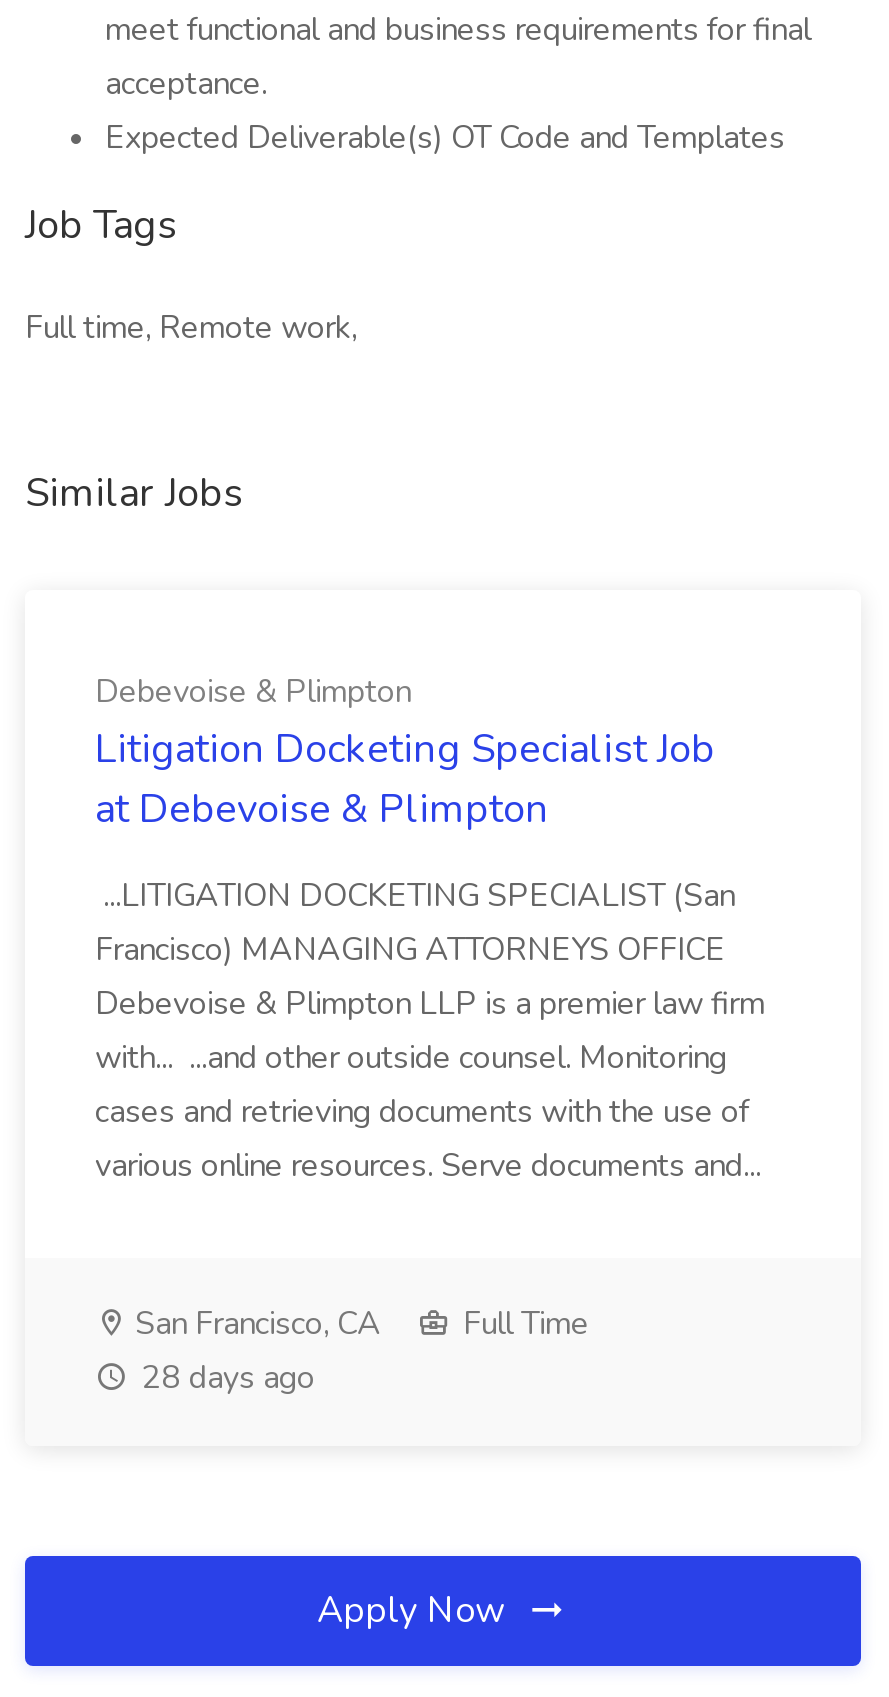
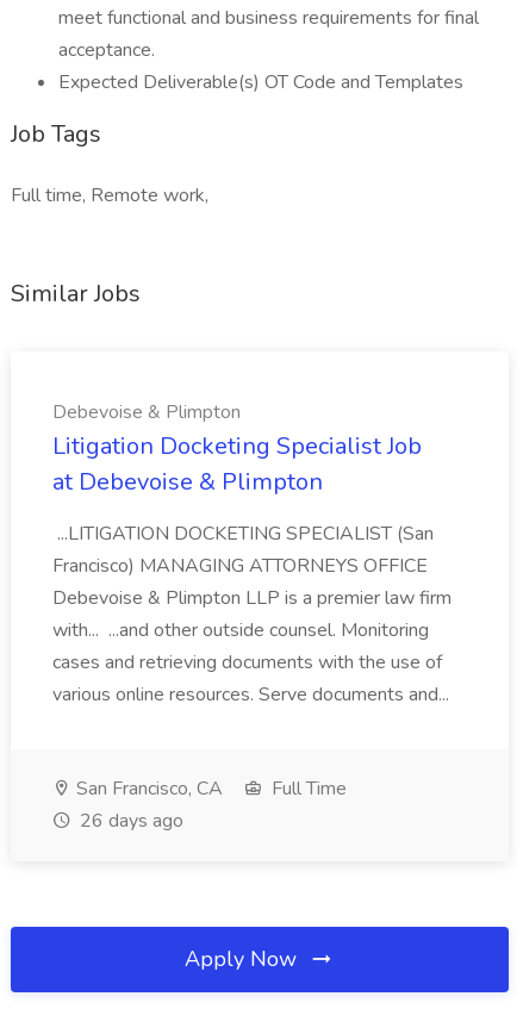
[133,1356,315,1400] 28 days ago -> [75,808,183,834] 26 days ago

